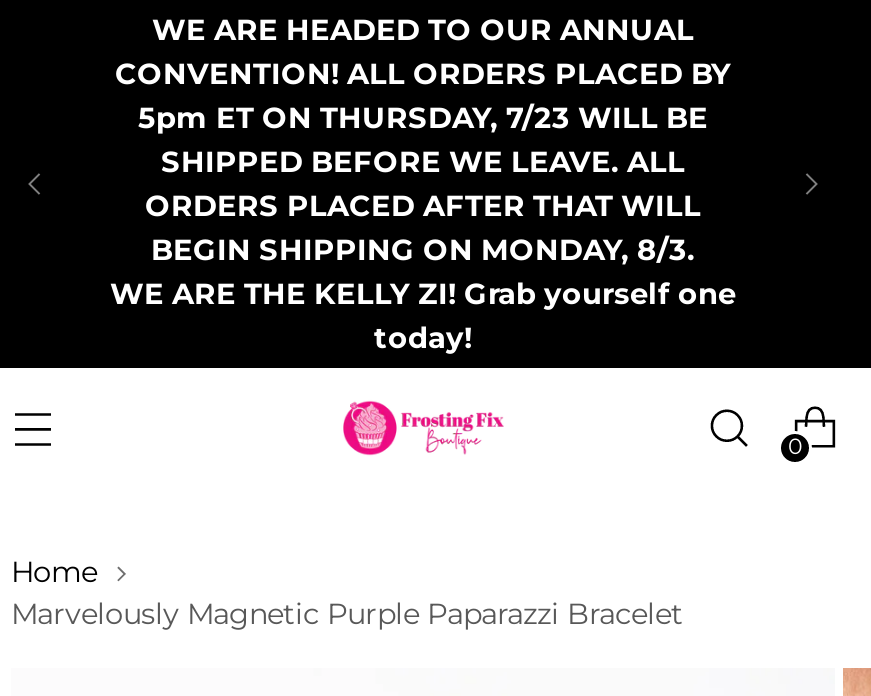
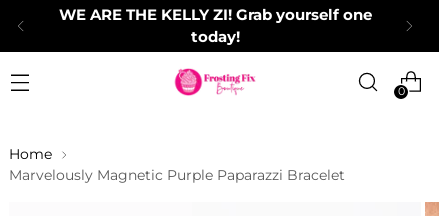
[115,12,731,268] WE ARE HEADED TO OUR ANNUAL | CONVENTION! ALL ORDERS PLACED BY | 5pm ET ON THURSDAY, 7/23 WILL BE | SHIPPED BEFORE WE LEAVE. ALL | ORDERS PLACED AFTER THAT WILL | BEGIN SHIPPING ON MONDAY, 8/3. -> none

